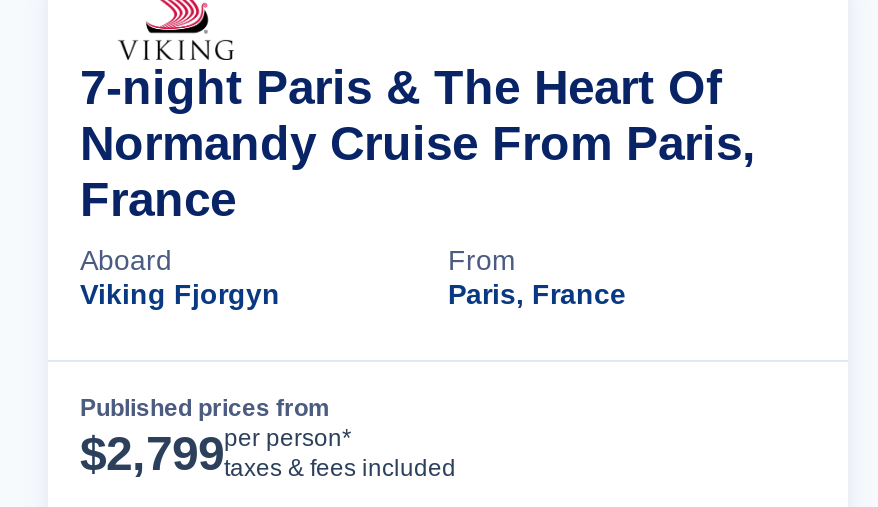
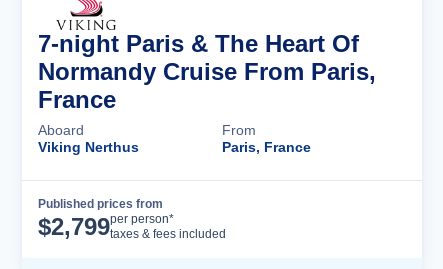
[80,278,280,310] Viking Fjorgyn -> [38,139,139,155] Viking Nerthus

